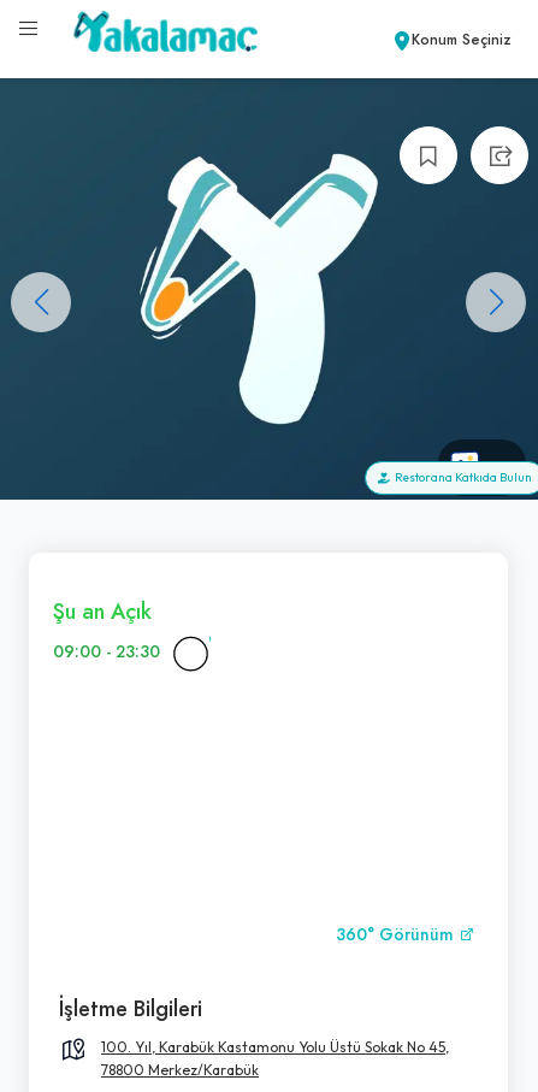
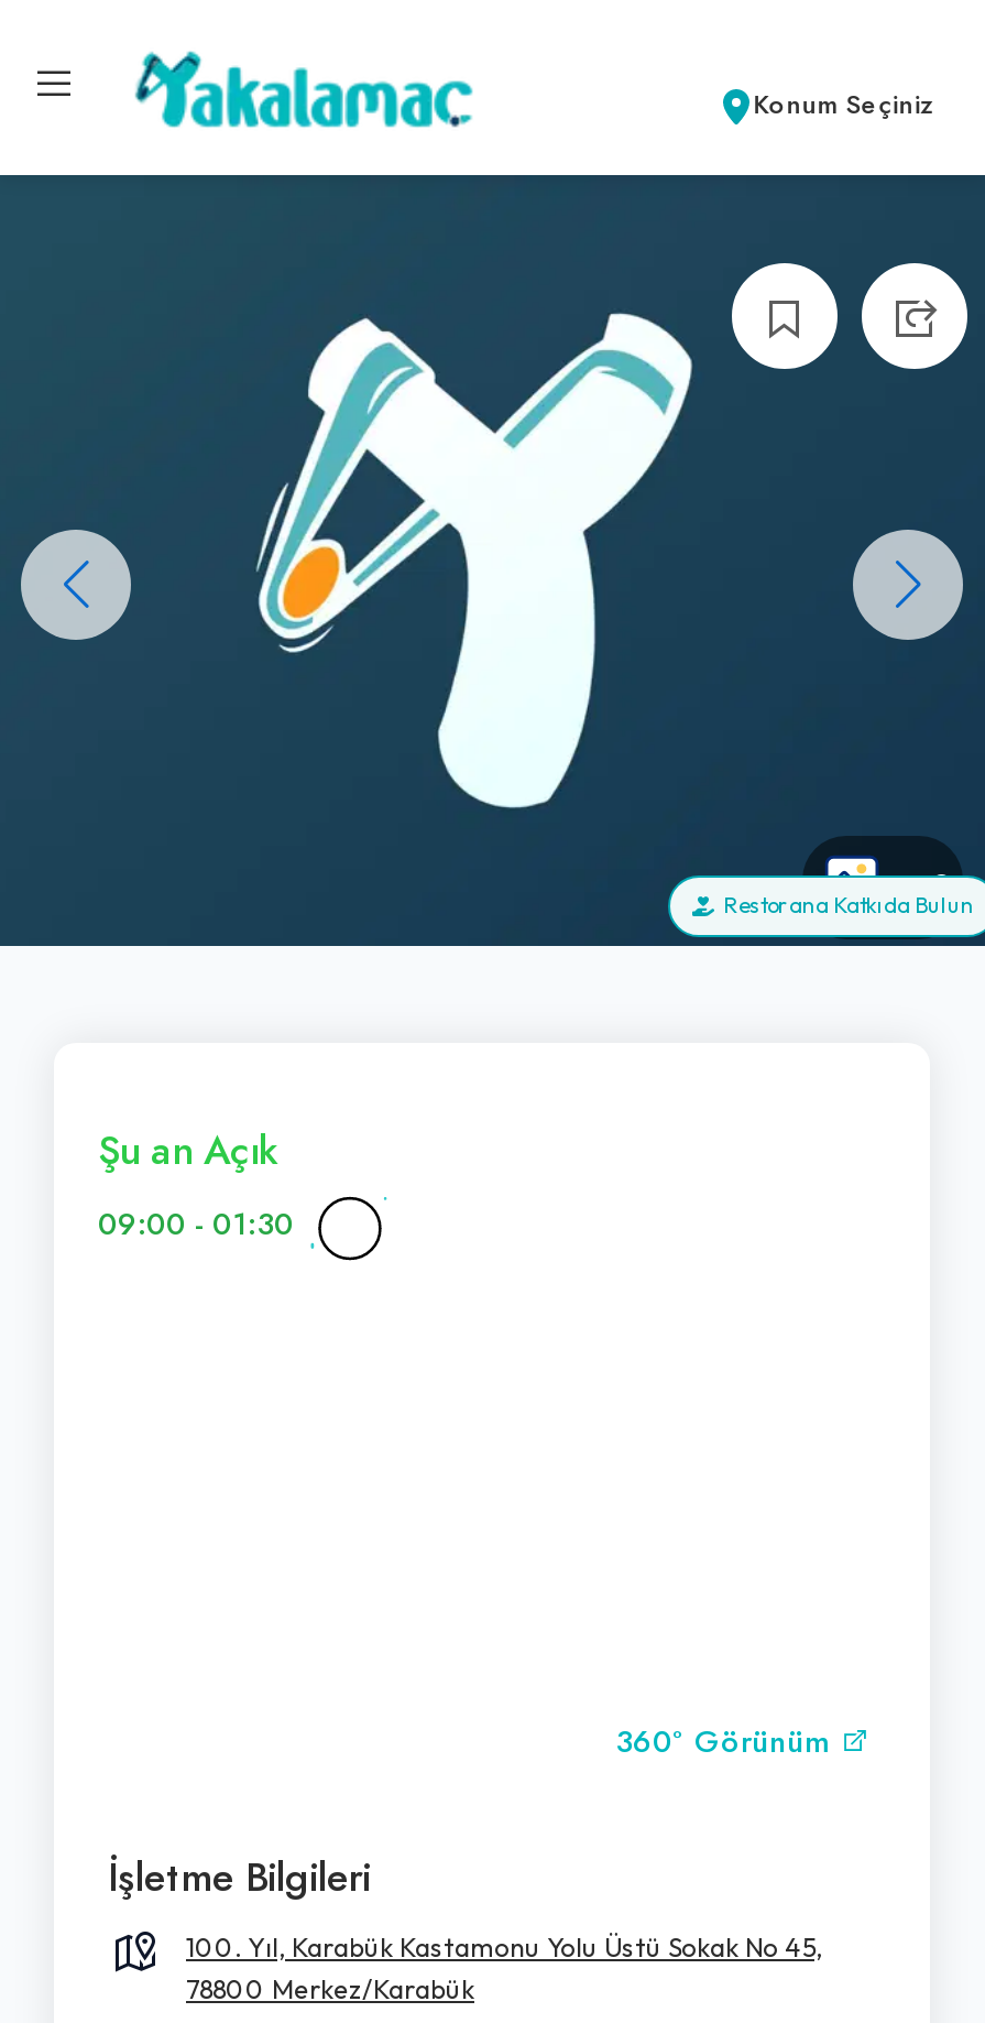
[53,640,160,663] 09:00 - 23:30 -> [98,1203,294,1245] 09:00 - 01:30

